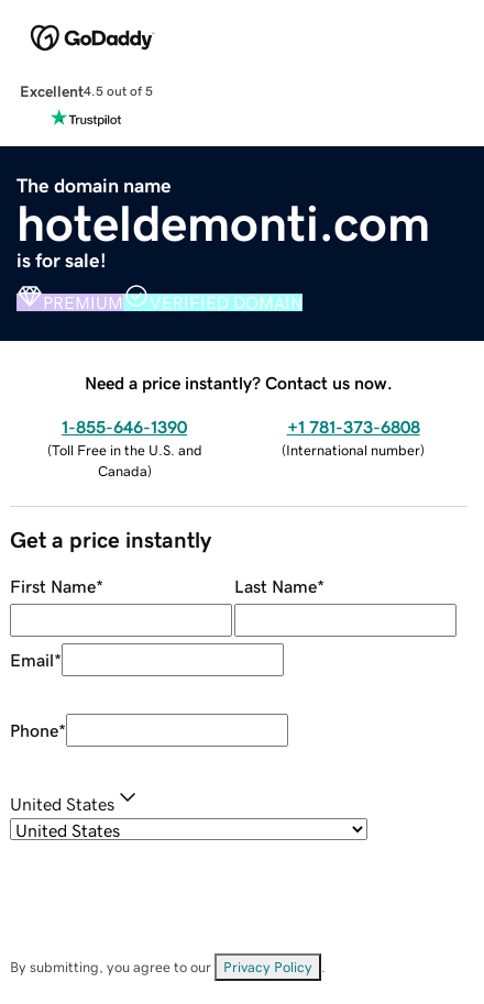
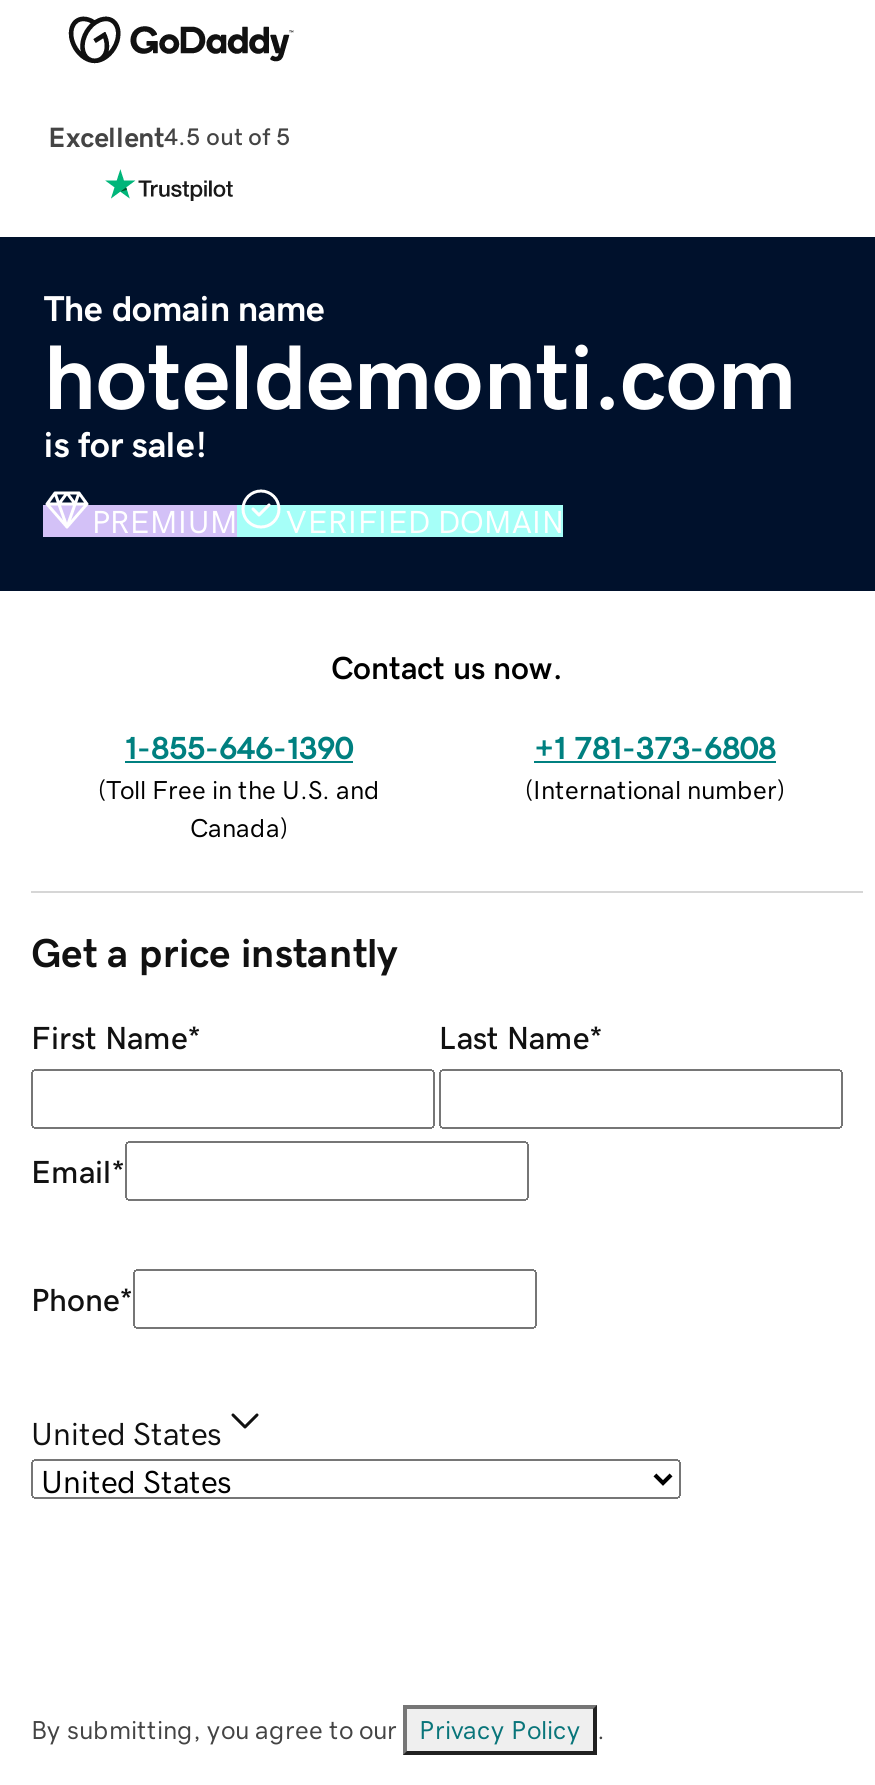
[85,373,393,391] Need a price instantly? Contact us now. -> [331,650,563,682] Contact us now.

